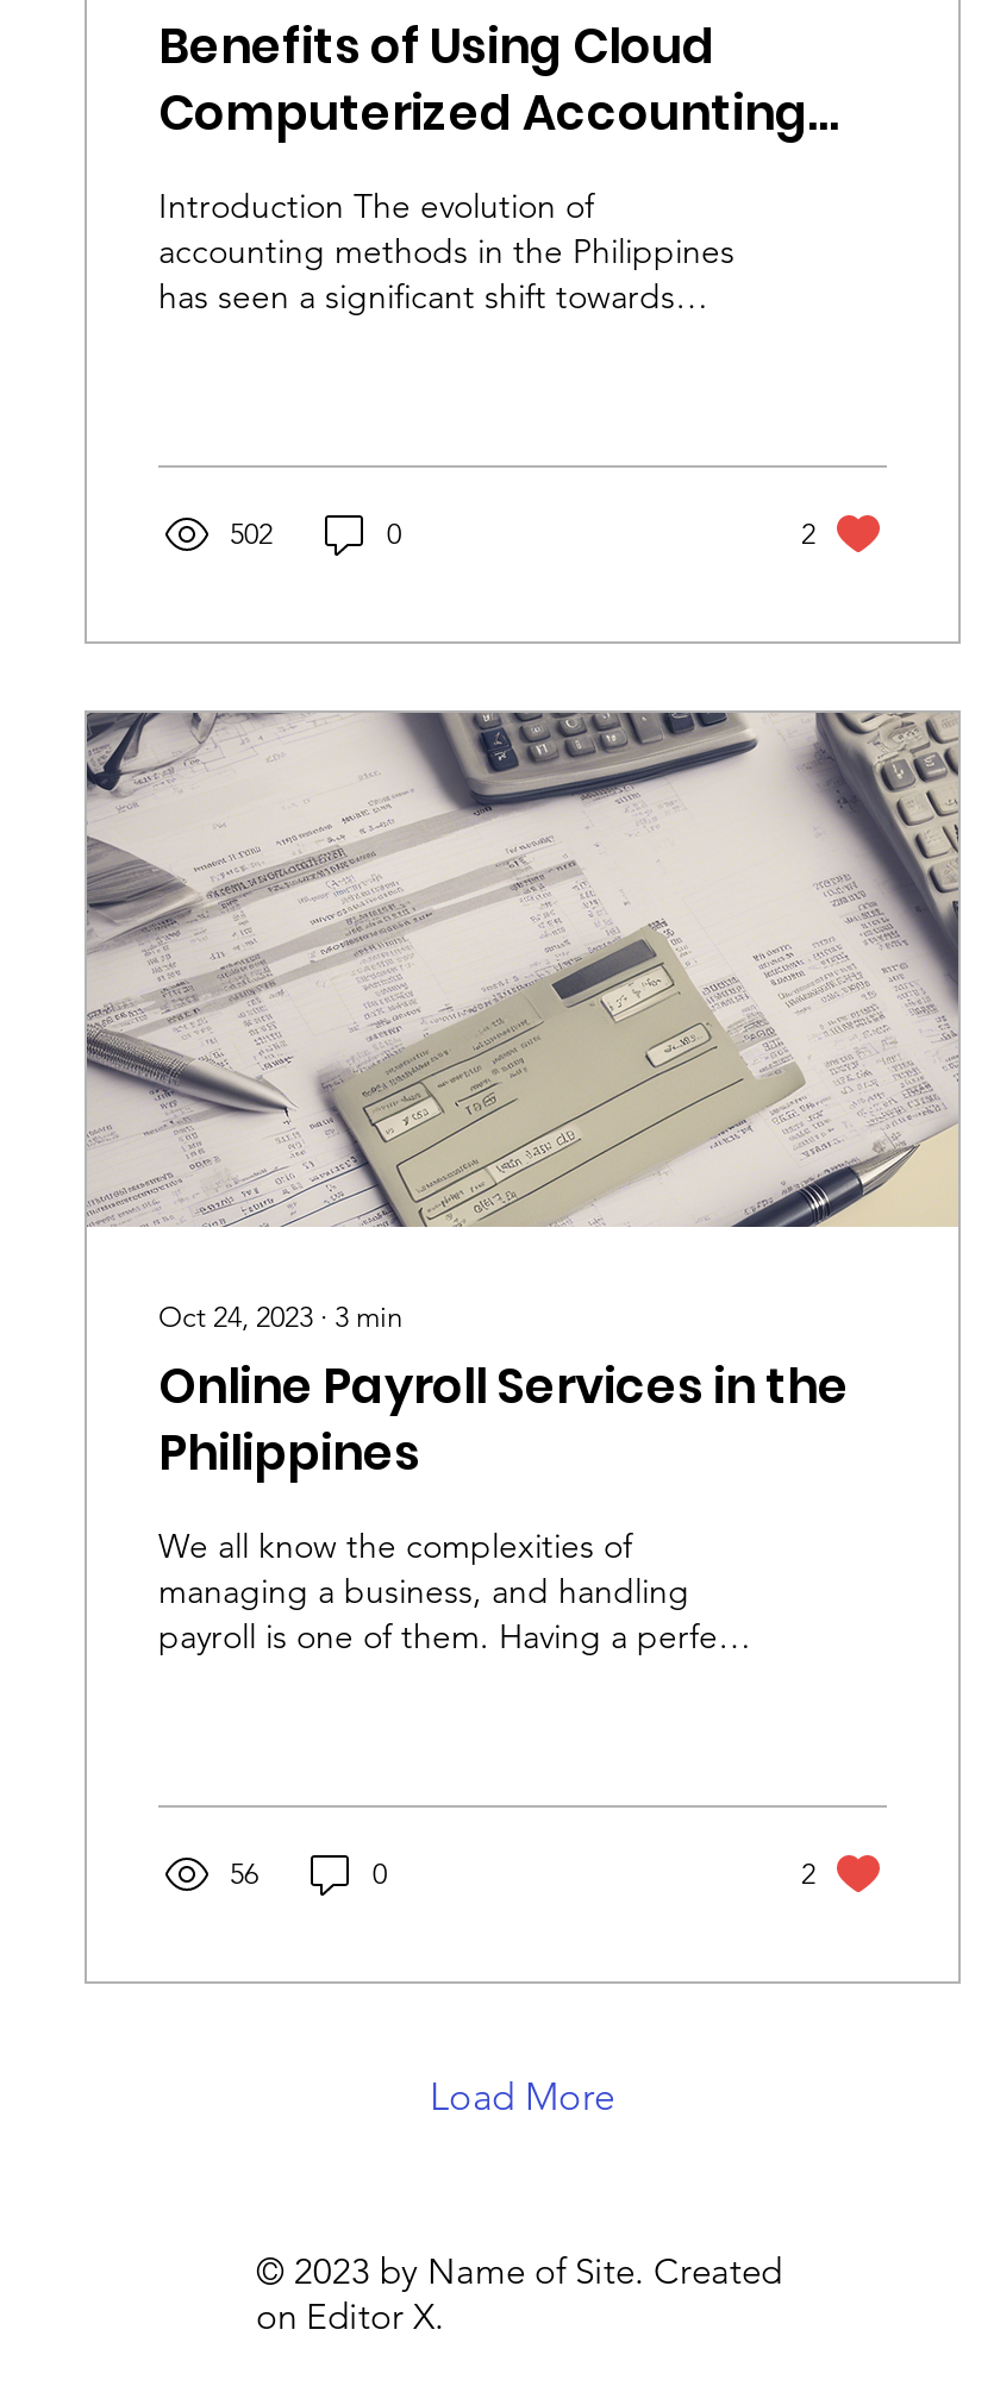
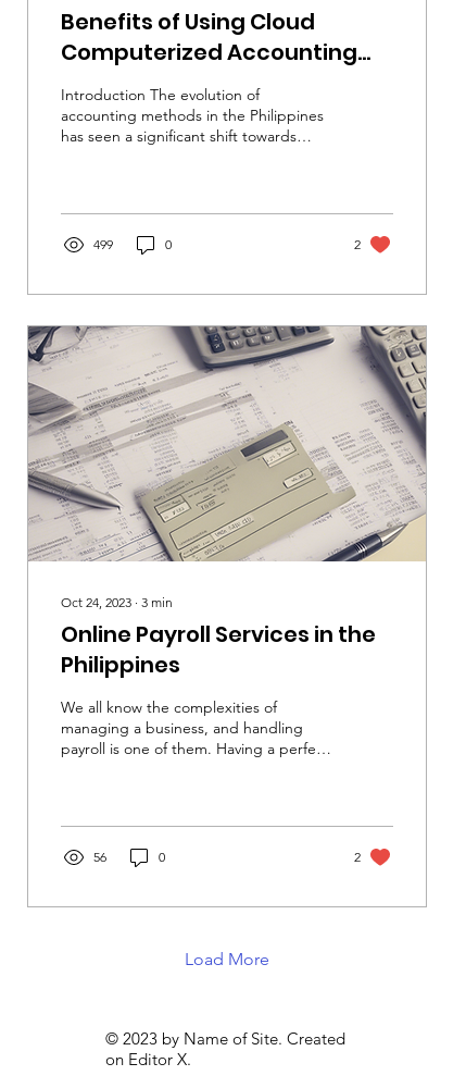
[230,515,273,551] 502 -> [93,236,113,252] 499

